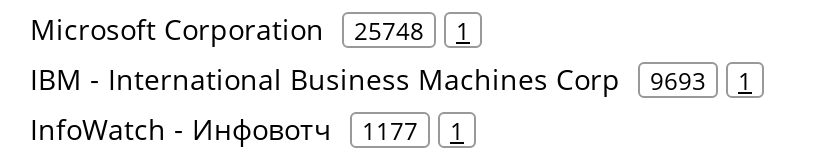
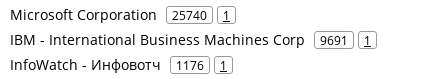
[30,10,470,48] Microsoft Corporation 25748 1 -> [10,5,230,24] Microsoft Corporation 25740 1
[30,60,752,98] IBM - International Business Machines Corp 9693 1 -> [10,30,371,49] IBM - International Business Machines Corp 9691 1
[30,110,464,148] InfoWatch - Инфовотч 1177 1 -> [10,55,227,74] InfoWatch - Инфовотч 1176 1

